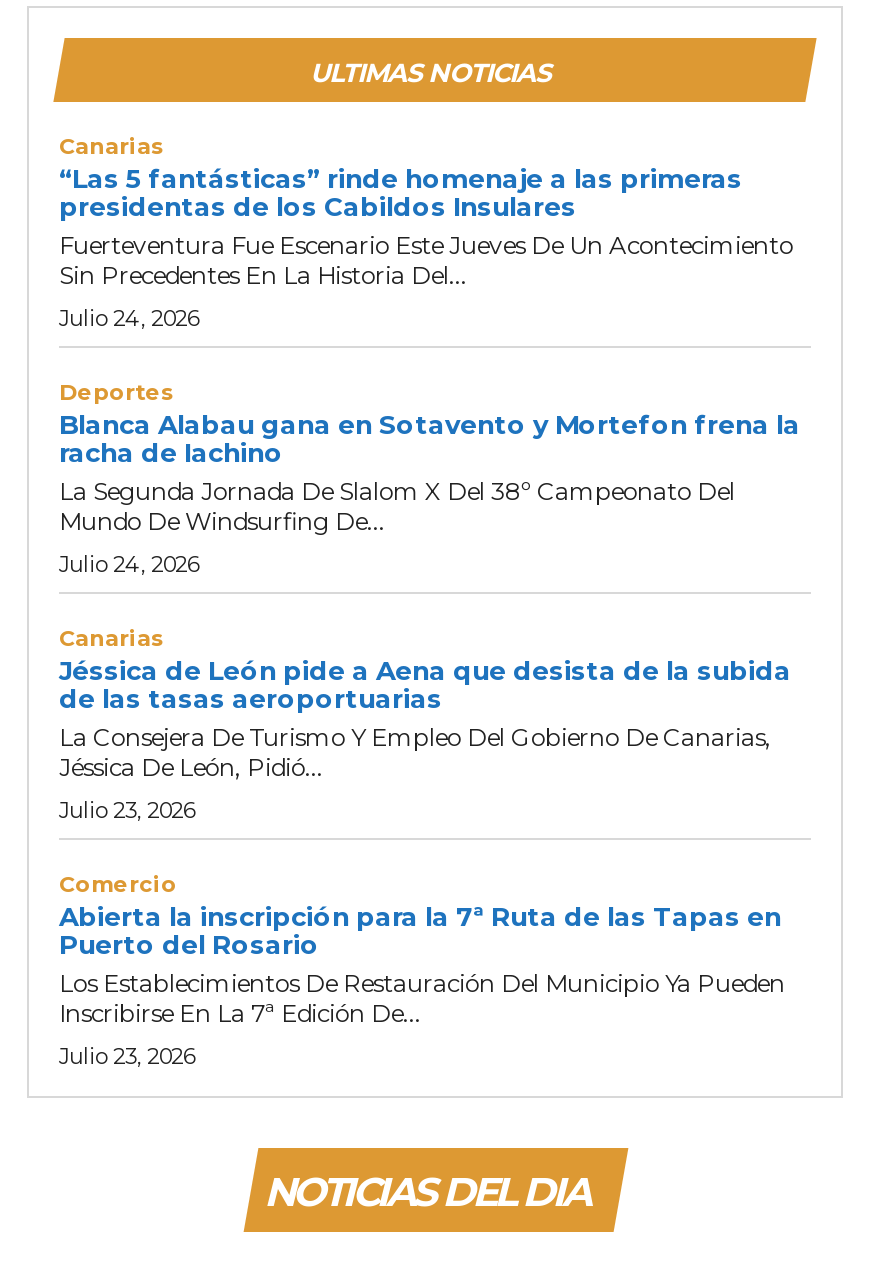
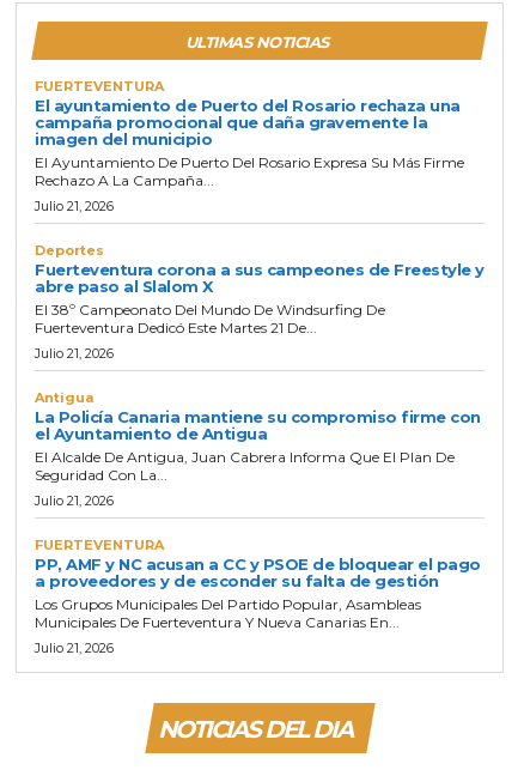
[59,132,793,290] Canarias | “Las 5 fantásticas” rinde homenaje a las primeras | presidentas de los Cabildos Insulares | Fuerteventura Fue Escenario Este Jueves De Un Acontecimiento | Sin Precedentes En La Historia Del... -> [35,77,464,189] FUERTEVENTURA | El ayuntamiento de Puerto del Rosario rechaza una | campaña promocional que daña gravemente la | imagen del municipio | El Ayuntamiento De Puerto Del Rosario Expresa Su Más Firme | Rechazo A La Campaña...
[59,304,199,332] Julio 24, 2026 -> [35,197,114,214] Julio 21, 2026
[59,408,800,536] Blanca Alabau gana en Sotavento y Mortefon frena la | racha de Iachino | La Segunda Jornada De Slalom X Del 38º Campeonato Del | Mundo De Windsurfing De... -> [35,259,484,336] Fuerteventura corona a sus campeones de Freestyle y | abre paso al Slalom X | El 38º Campeonato Del Mundo De Windsurfing De | Fuerteventura Dedicó Este Martes 21 De...
[59,550,199,578] Julio 24, 2026 -> [35,344,114,361] Julio 21, 2026
[59,624,791,782] Canarias | Jéssica de León pide a Aena que desista de la subida | de las tasas aeroportuarias | La Consejera De Turismo Y Empleo Del Gobierno De Canarias, | Jéssica De León, Pidió... -> [35,389,480,483] Antigua | La Policía Canaria mantiene su compromiso firme con | el Ayuntamiento de Antigua | El Alcalde De Antigua, Juan Cabrera Informa Que El Plan De | Seguridad Con La...
[59,796,195,824] Julio 23, 2026 -> [35,492,114,508] Julio 21, 2026
[59,870,785,1028] Comercio | Abierta la inscripción para la 7ª Ruta de las Tapas en | Puerto del Rosario | Los Establecimientos De Restauración Del Municipio Ya Pueden | Inscribirse En La 7ª Edición De... -> [35,536,480,631] FUERTEVENTURA | PP, AMF y NC acusan a CC y PSOE de bloquear el pago | a proveedores y de esconder su falta de gestión | Los Grupos Municipales Del Partido Popular, Asambleas | Municipales De Fuerteventura Y Nueva Canarias En...
[59,1042,195,1070] Julio 23, 2026 -> [35,639,114,656] Julio 21, 2026

